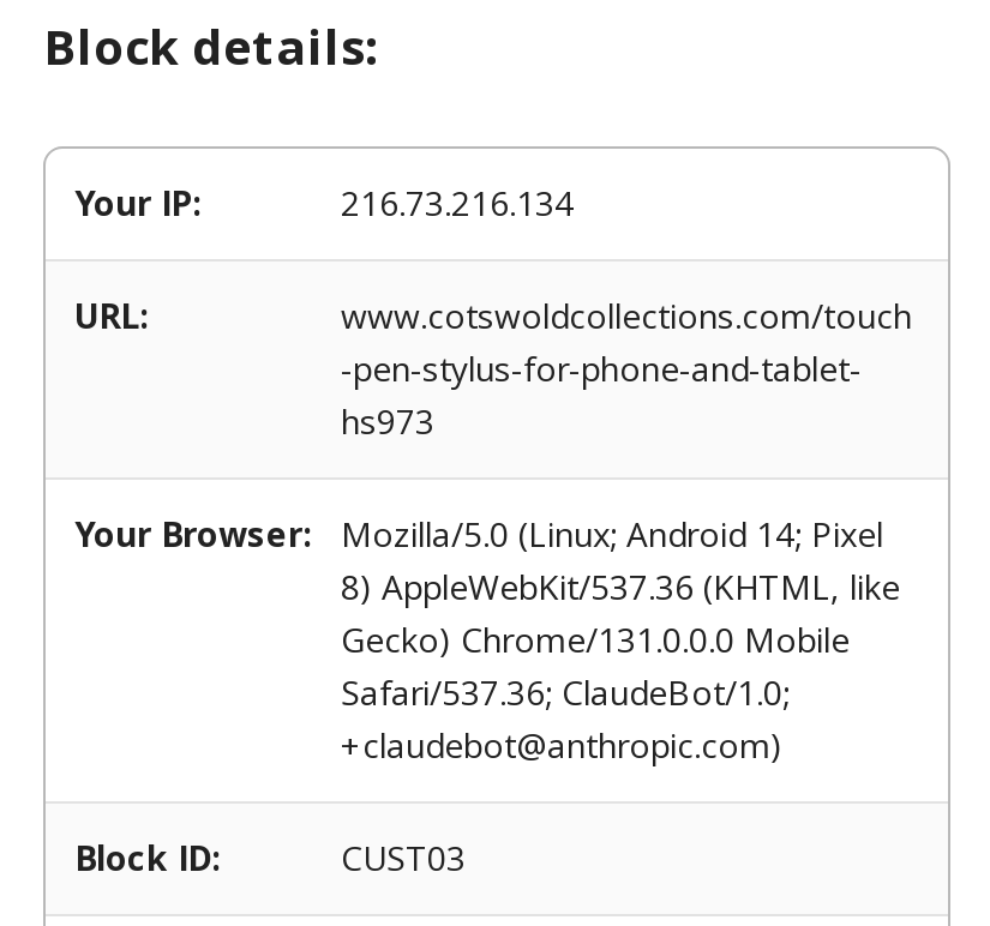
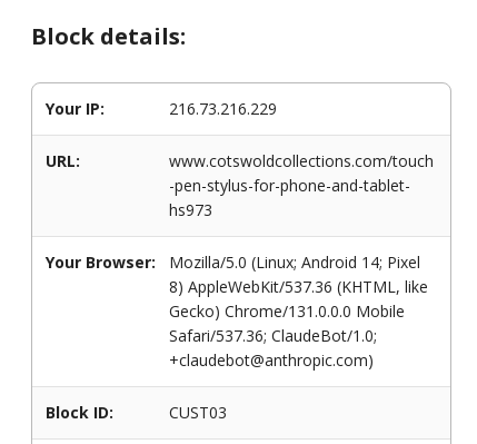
[341,180,574,226] 216.73.216.134 -> [169,98,277,119] 216.73.216.229

